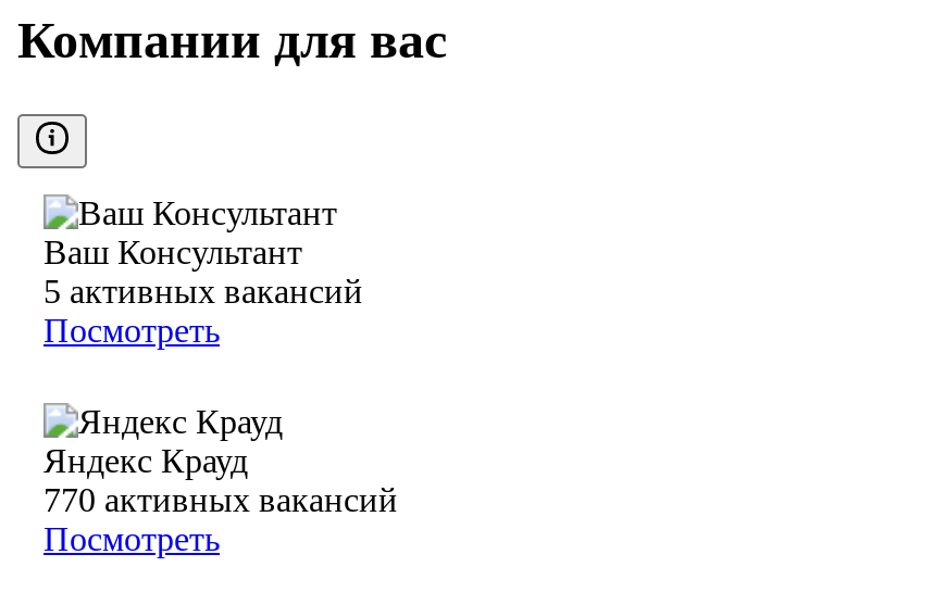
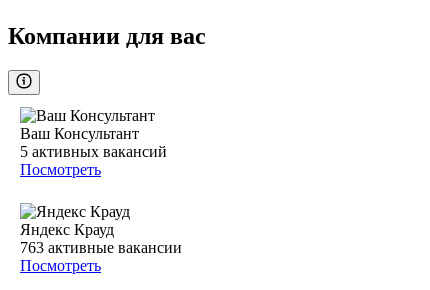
[43,482,398,519] 770 активных вакансий -> [20,239,182,256] 763 активные вакансии

